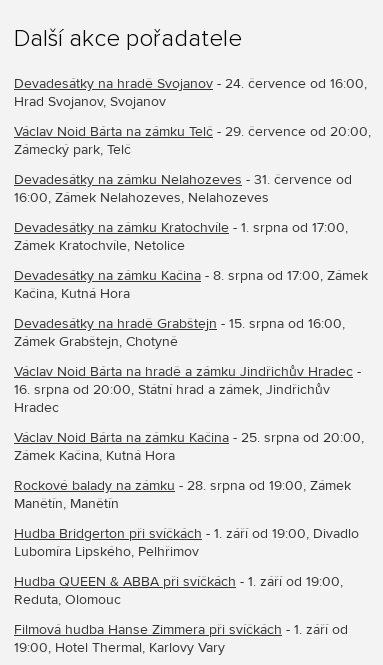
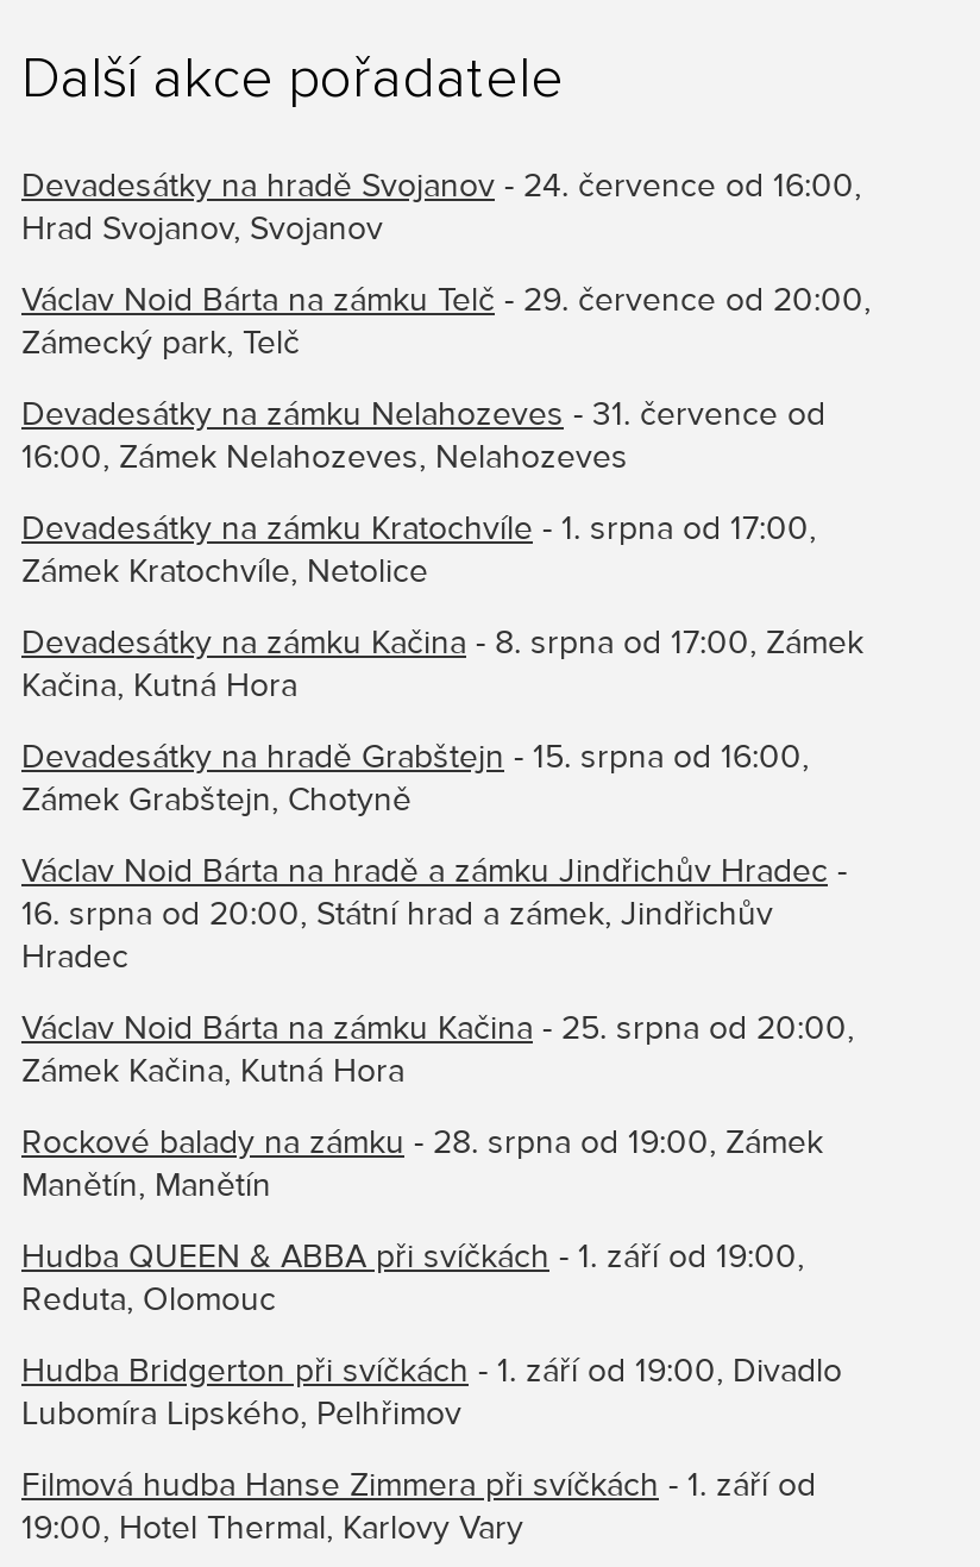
moved [14,525,359,560] -> [21,1351,842,1434]: Hudba Bridgerton při svíčkách - 1. září od 19:00, Divadlo | Lubomíra Lipského, Pelhřimov
moved [14,573,343,608] -> [21,1237,804,1320]: Hudba QUEEN & ABBA při svíčkách - 1. září od 19:00, | Reduta, Olomouc

